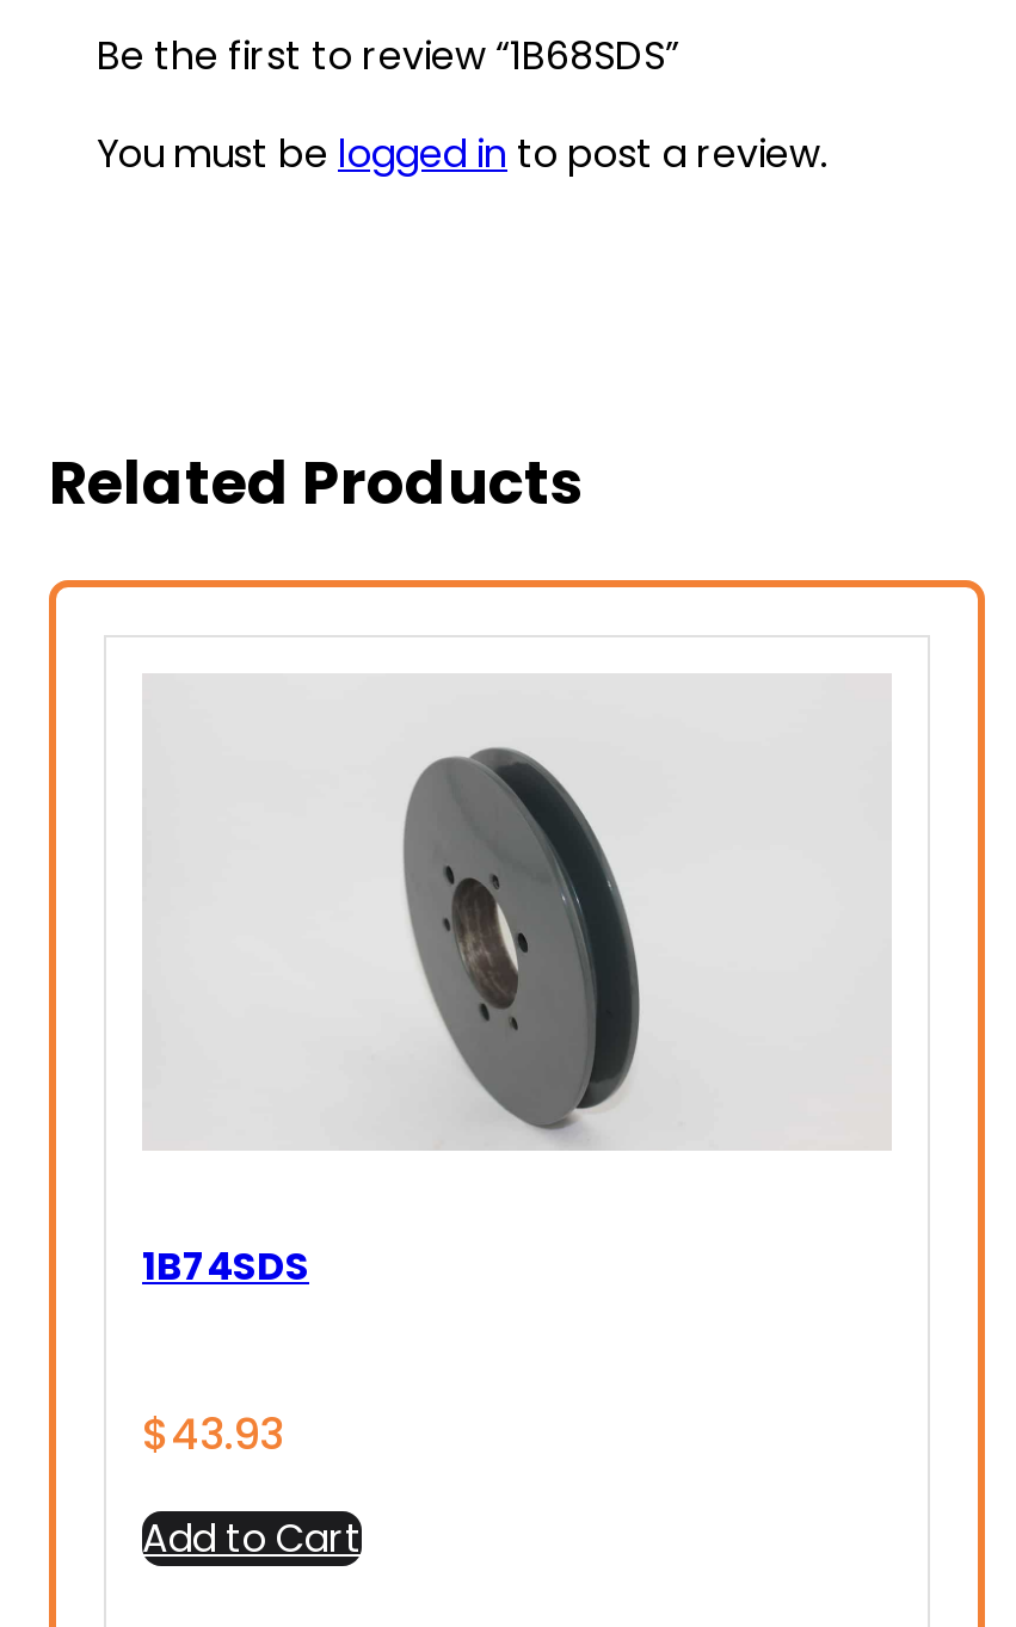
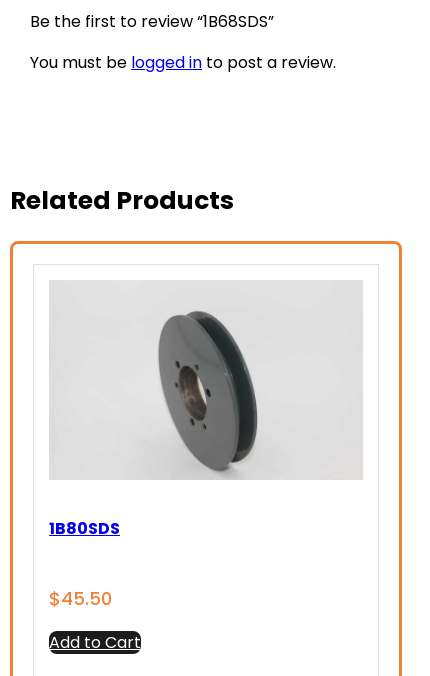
[142,1238,309,1293] 1B74SDS -> [49,517,120,540] 1B80SDS
[142,1403,283,1463] $43.93 -> [49,586,112,611] $45.50

